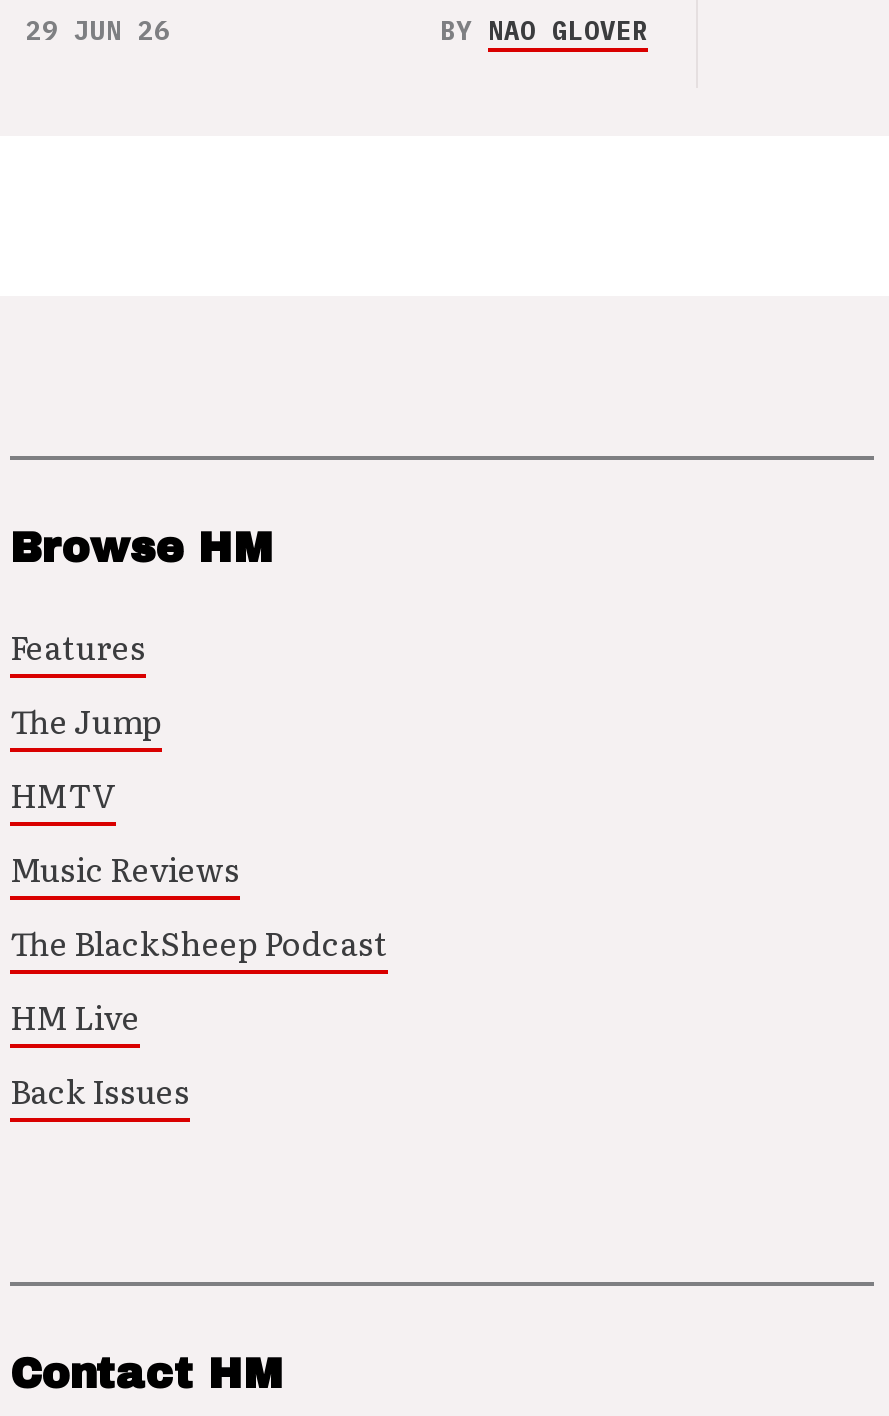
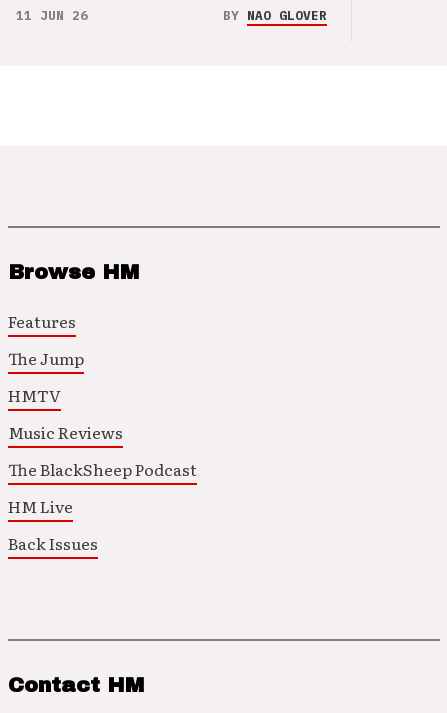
[26,14,170,48] 29 JUN 26 -> [16,7,88,24] 11 JUN 26

